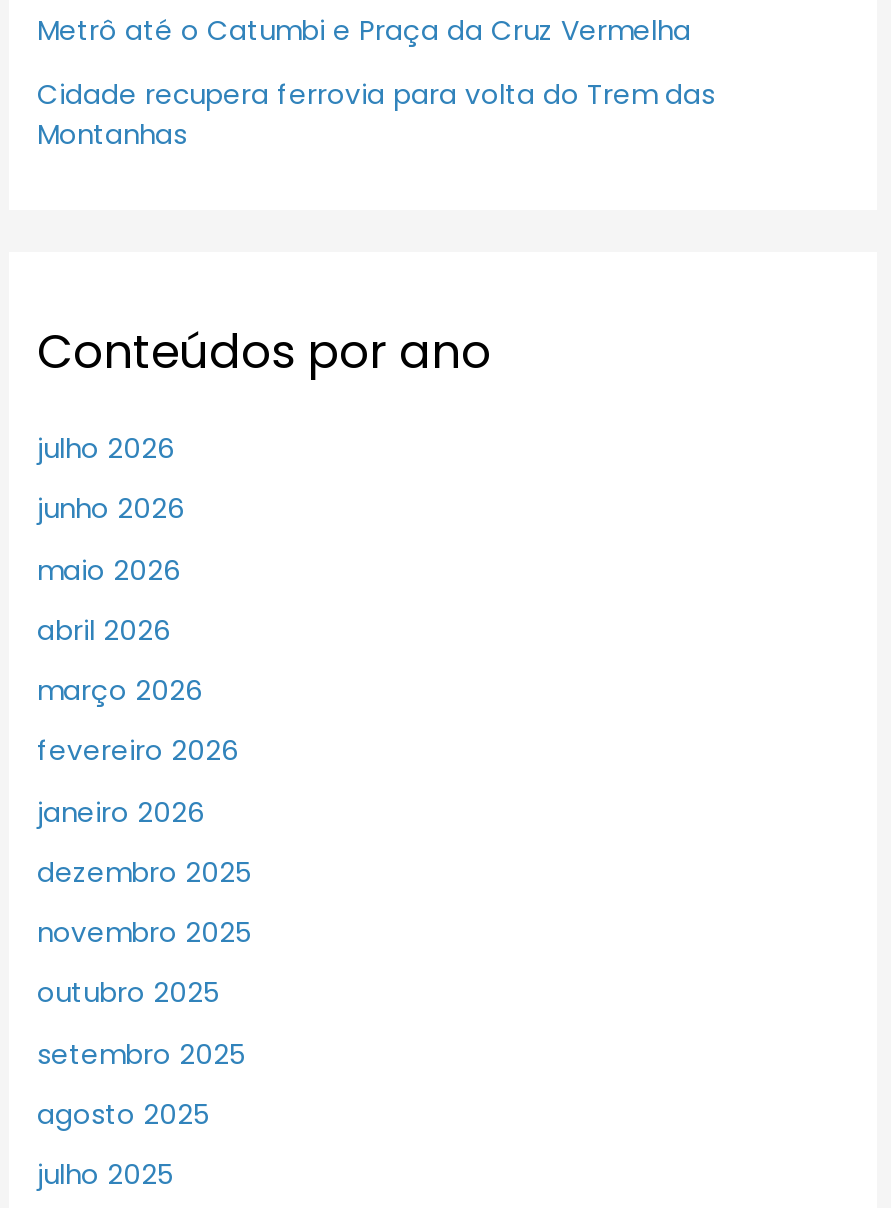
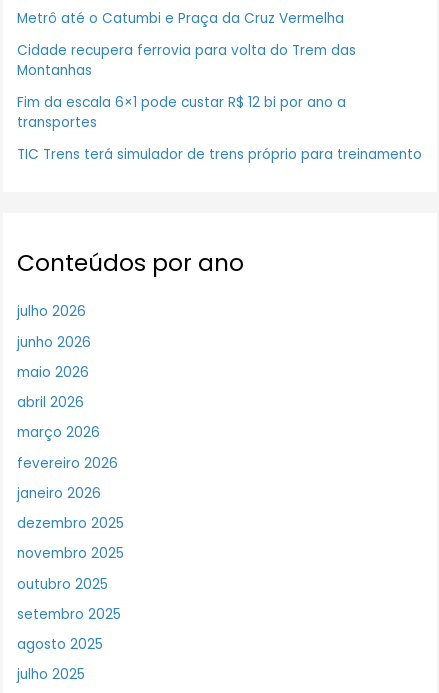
none -> [17,93,422,164] Fim da escala 6×1 pode custar R$ 12 bi por ano a | transportes | TIC Trens terá simulador de trens próprio para treinamento

